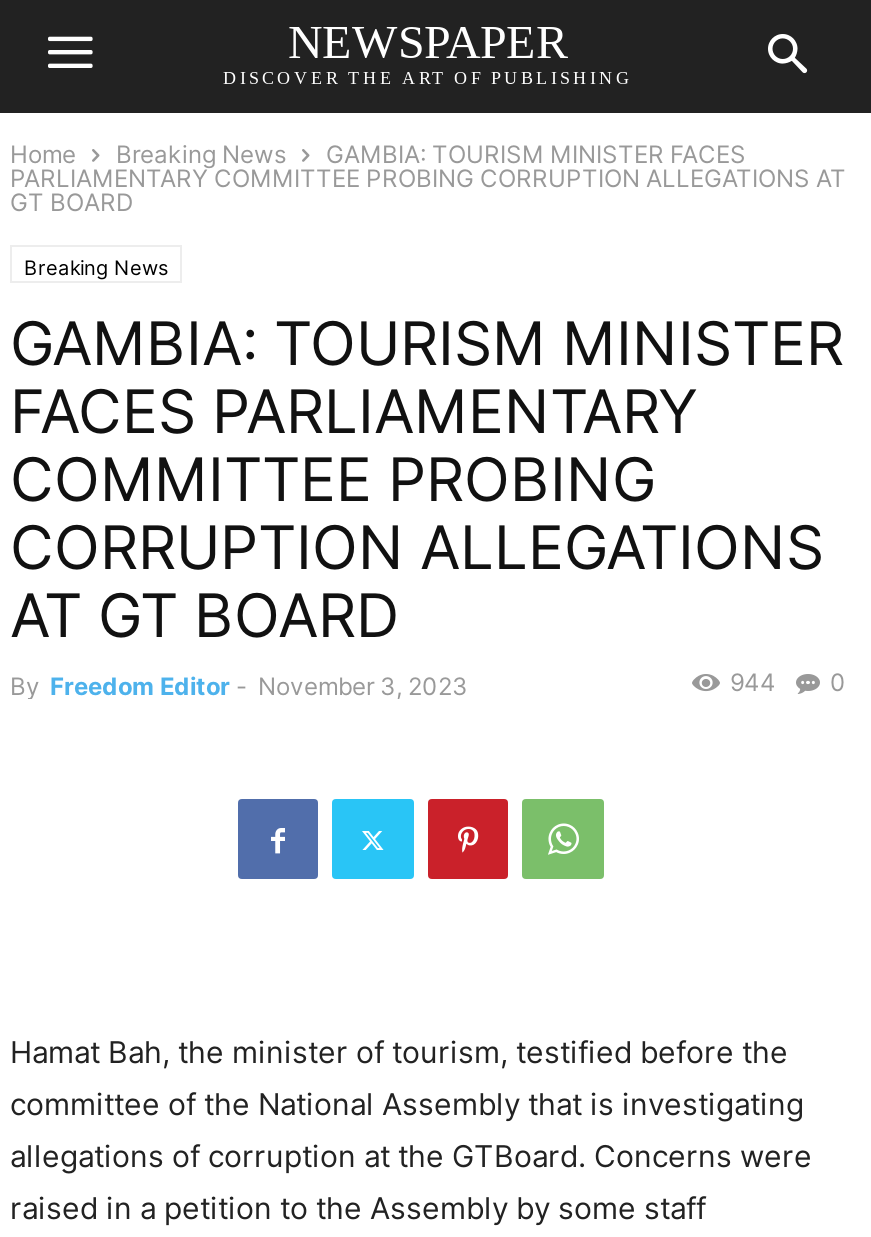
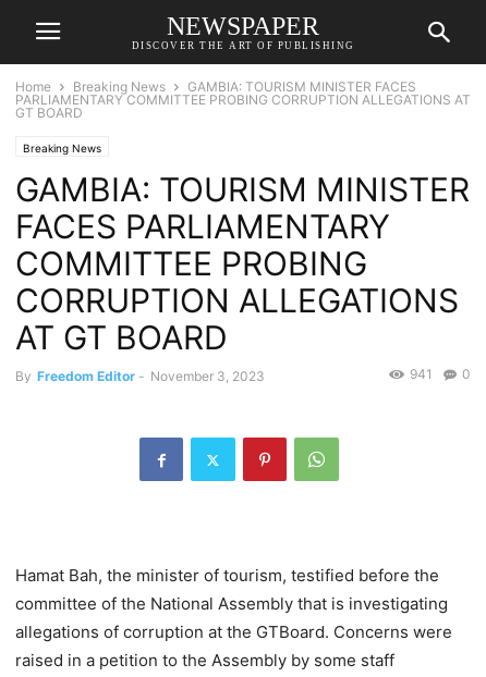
[730,667,846,697] 944 0 -> [410,366,471,382] 941 0

